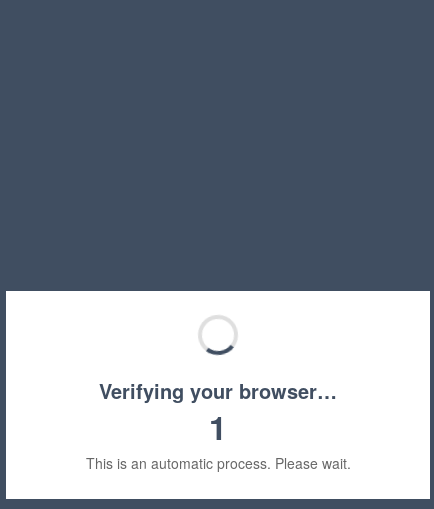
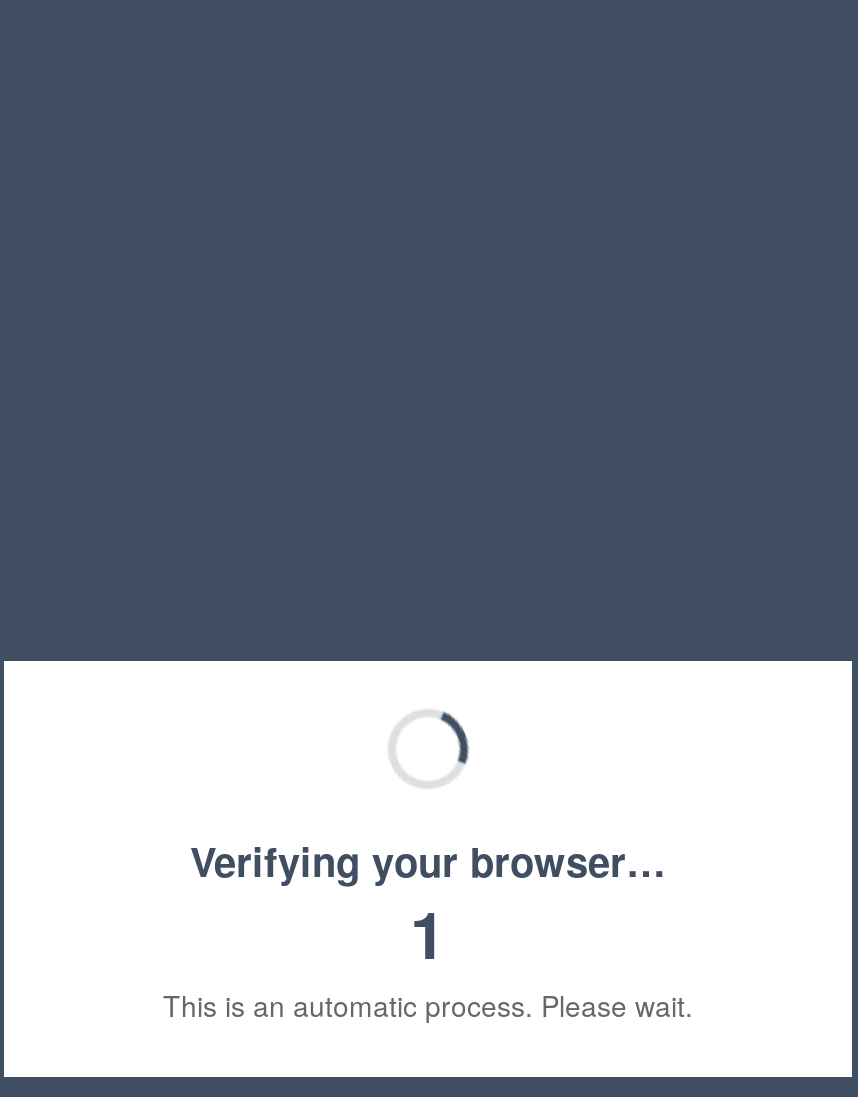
[206,318,238,356] [image] -> [406,711,470,789] [image]

